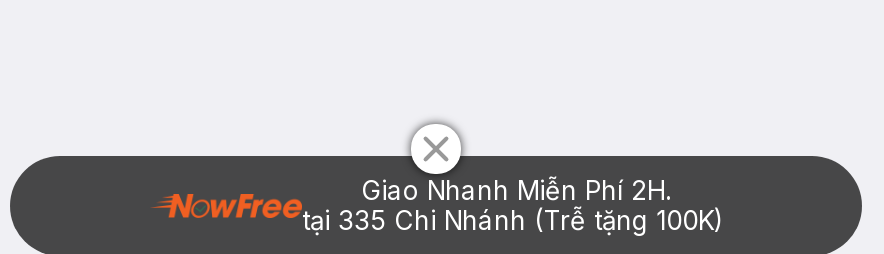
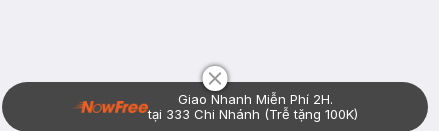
[302,204,722,236] tại 335 Chi Nhánh (Trễ tặng 100K) -> [148,106,358,122] tại 333 Chi Nhánh (Trễ tặng 100K)

